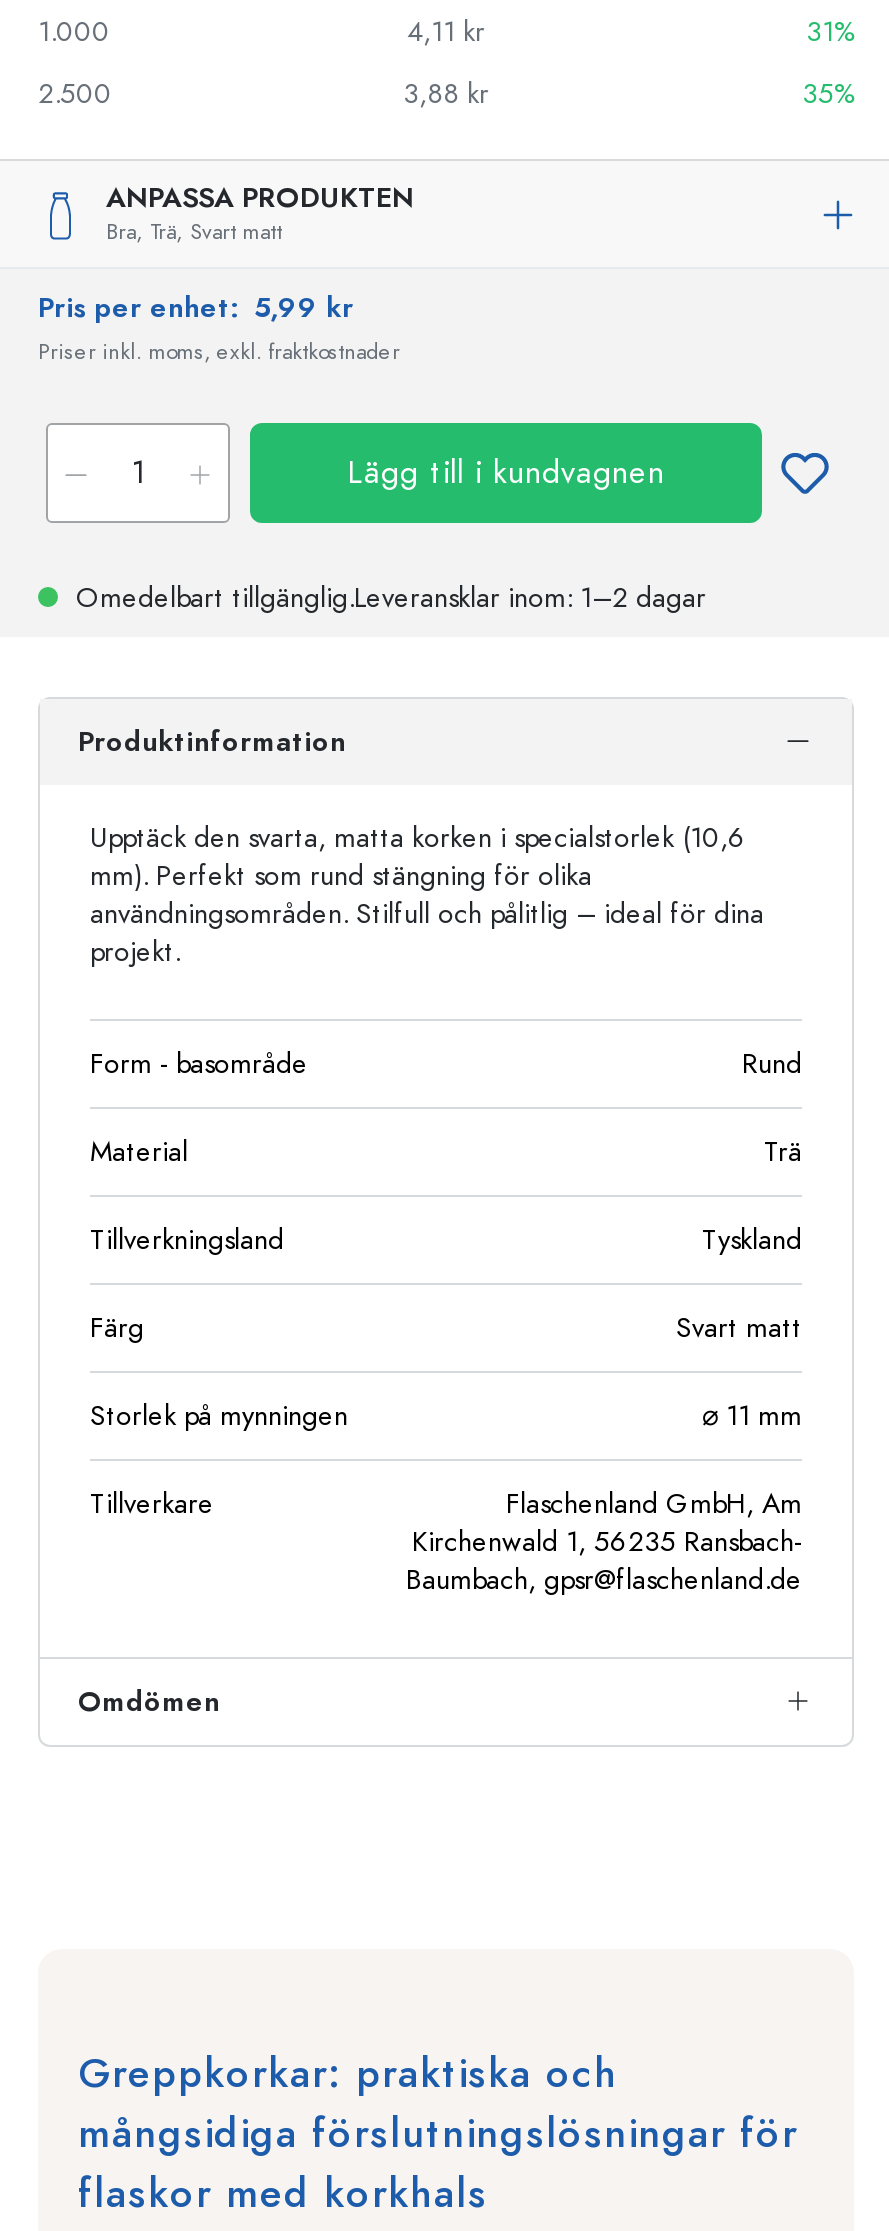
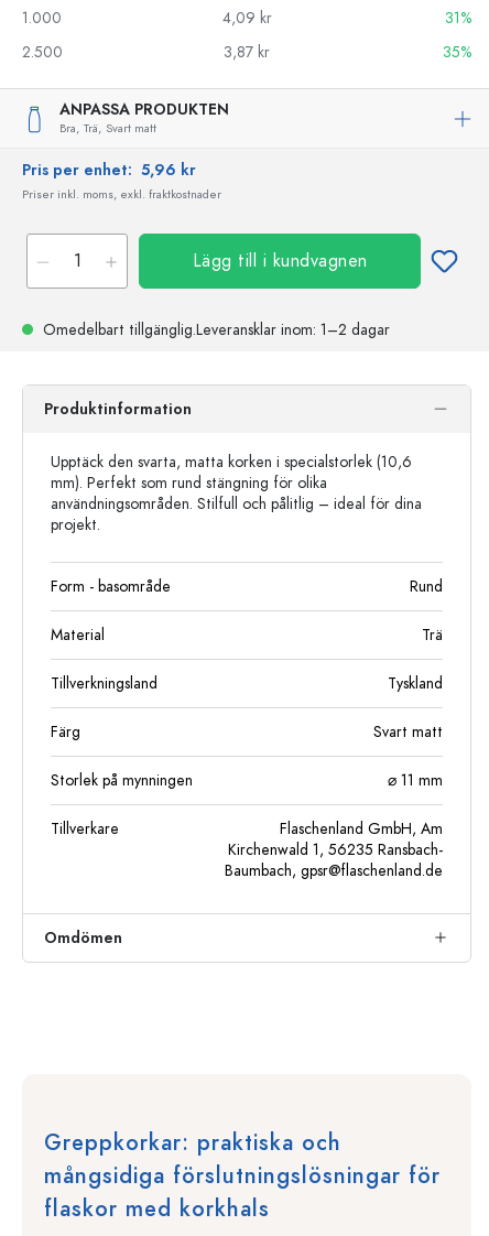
[407,13,485,51] 4,11 kr -> [222,8,271,29] 4,09 kr
[403,75,489,113] 3,88 kr -> [224,42,270,63] 3,87 kr
[38,289,354,327] Pris per enhet: 5,99 kr -> [22,160,196,181] Pris per enhet: 5,96 kr

